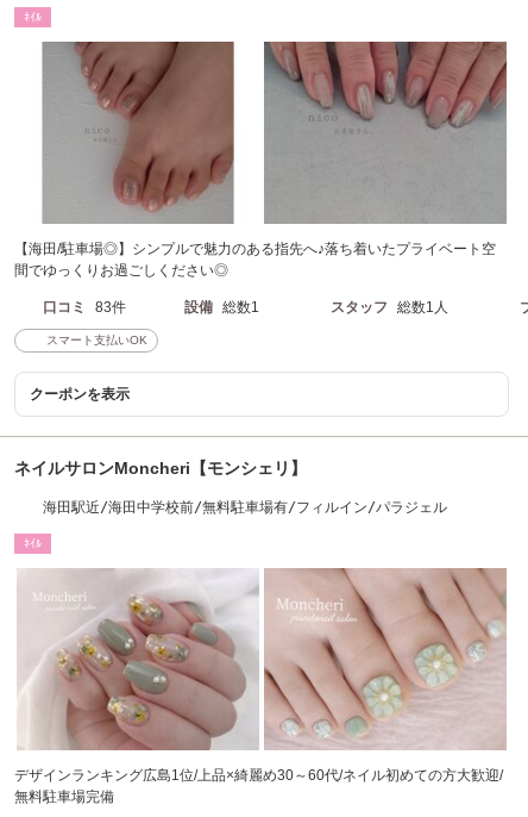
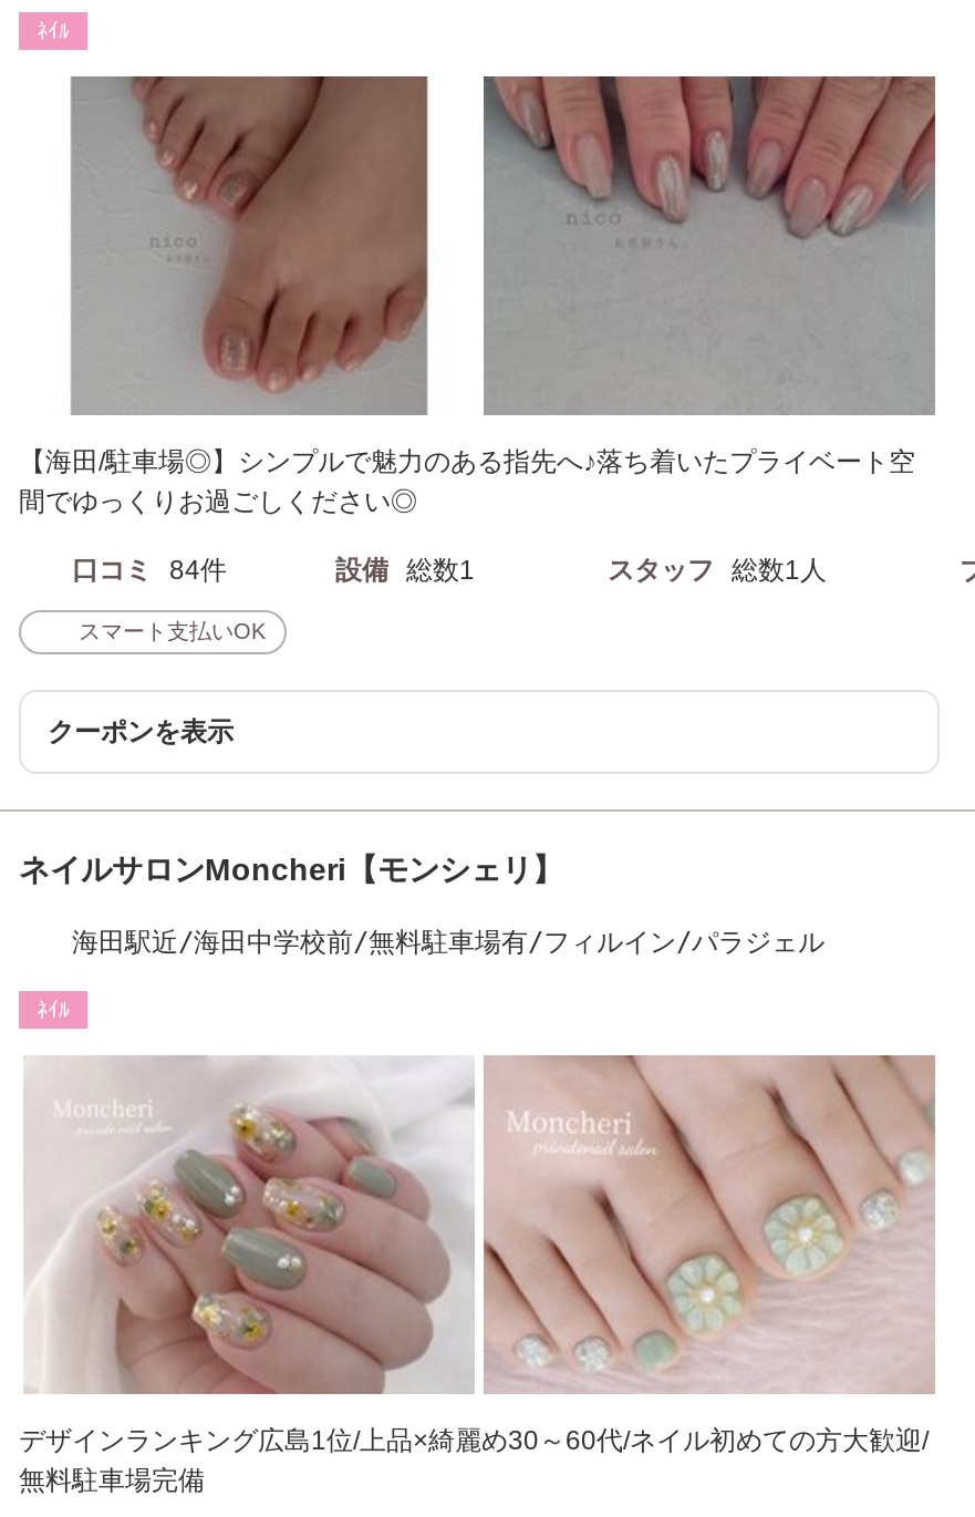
[43,299,126,316] 口コミ 83件 -> [72,555,227,586] 口コミ 84件

